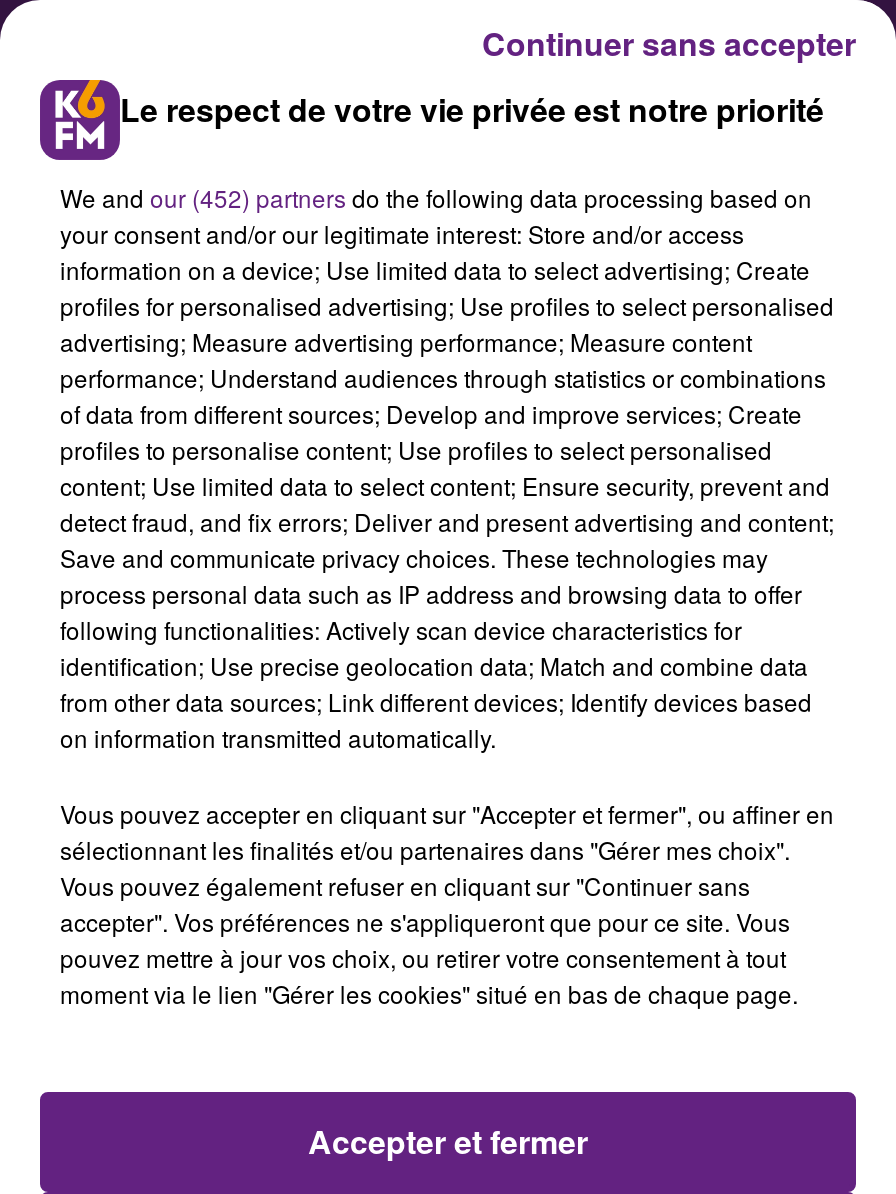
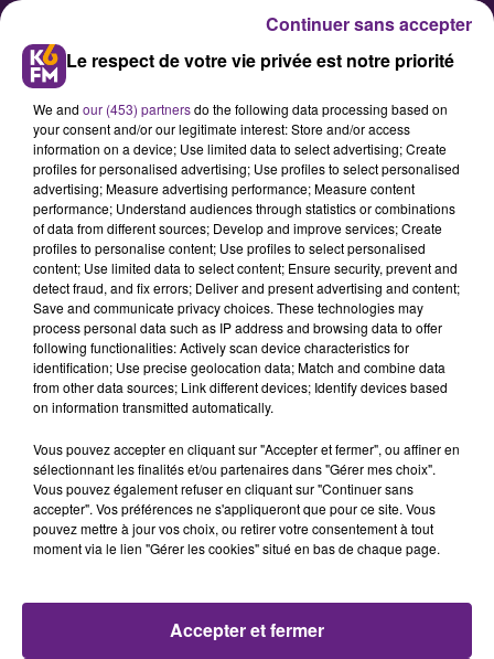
[60,180,812,214] We and our (452) partners do the following data processing based on -> [33,99,448,118] We and our (453) partners do the following data processing based on

